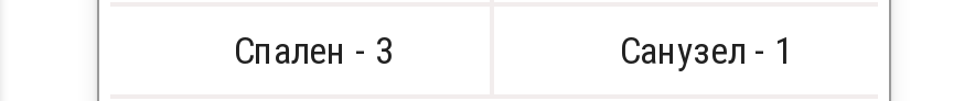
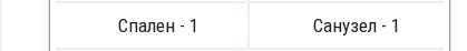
[234,29,393,73] Спален - 3 -> [118,15,198,37] Спален - 1

